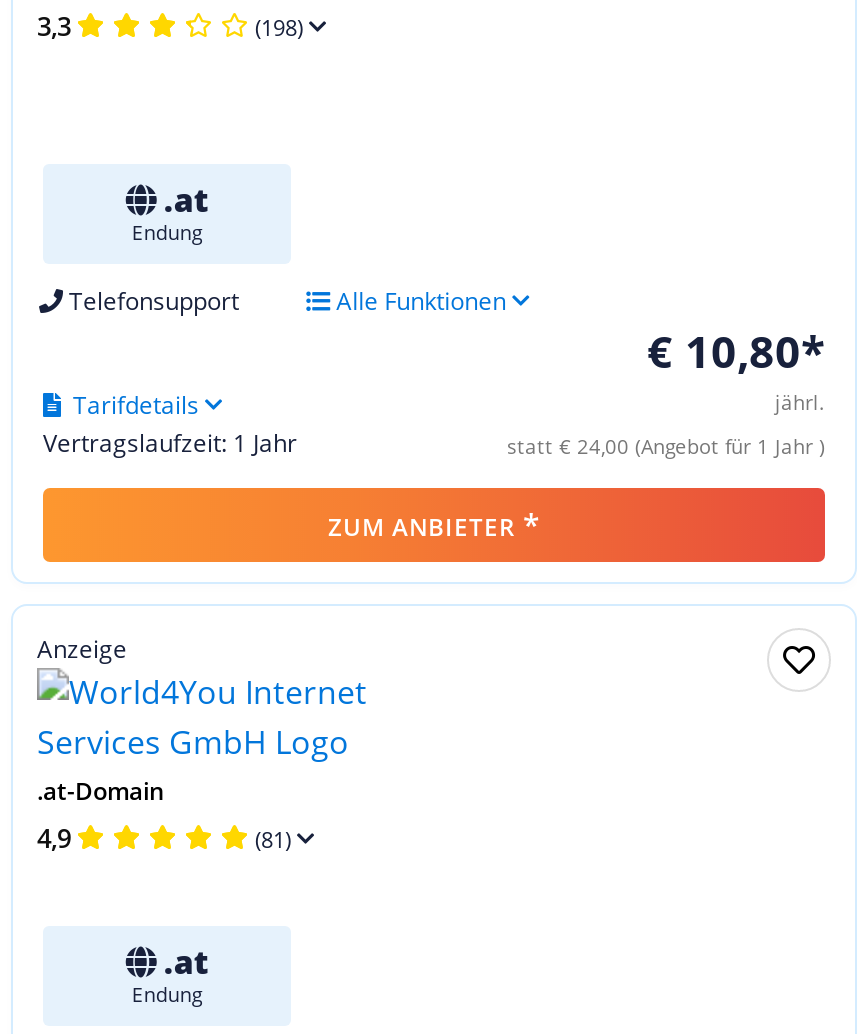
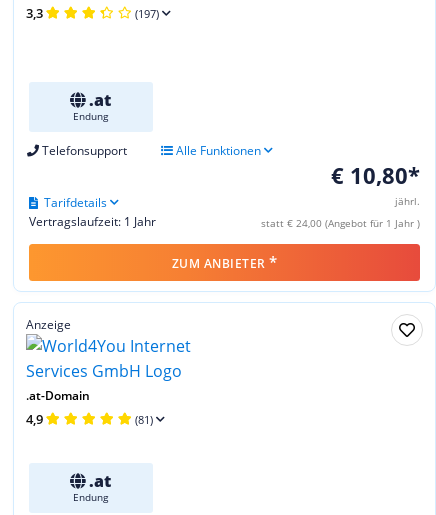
[255,11,303,41] (198) -> [135,6,159,21] (197)

